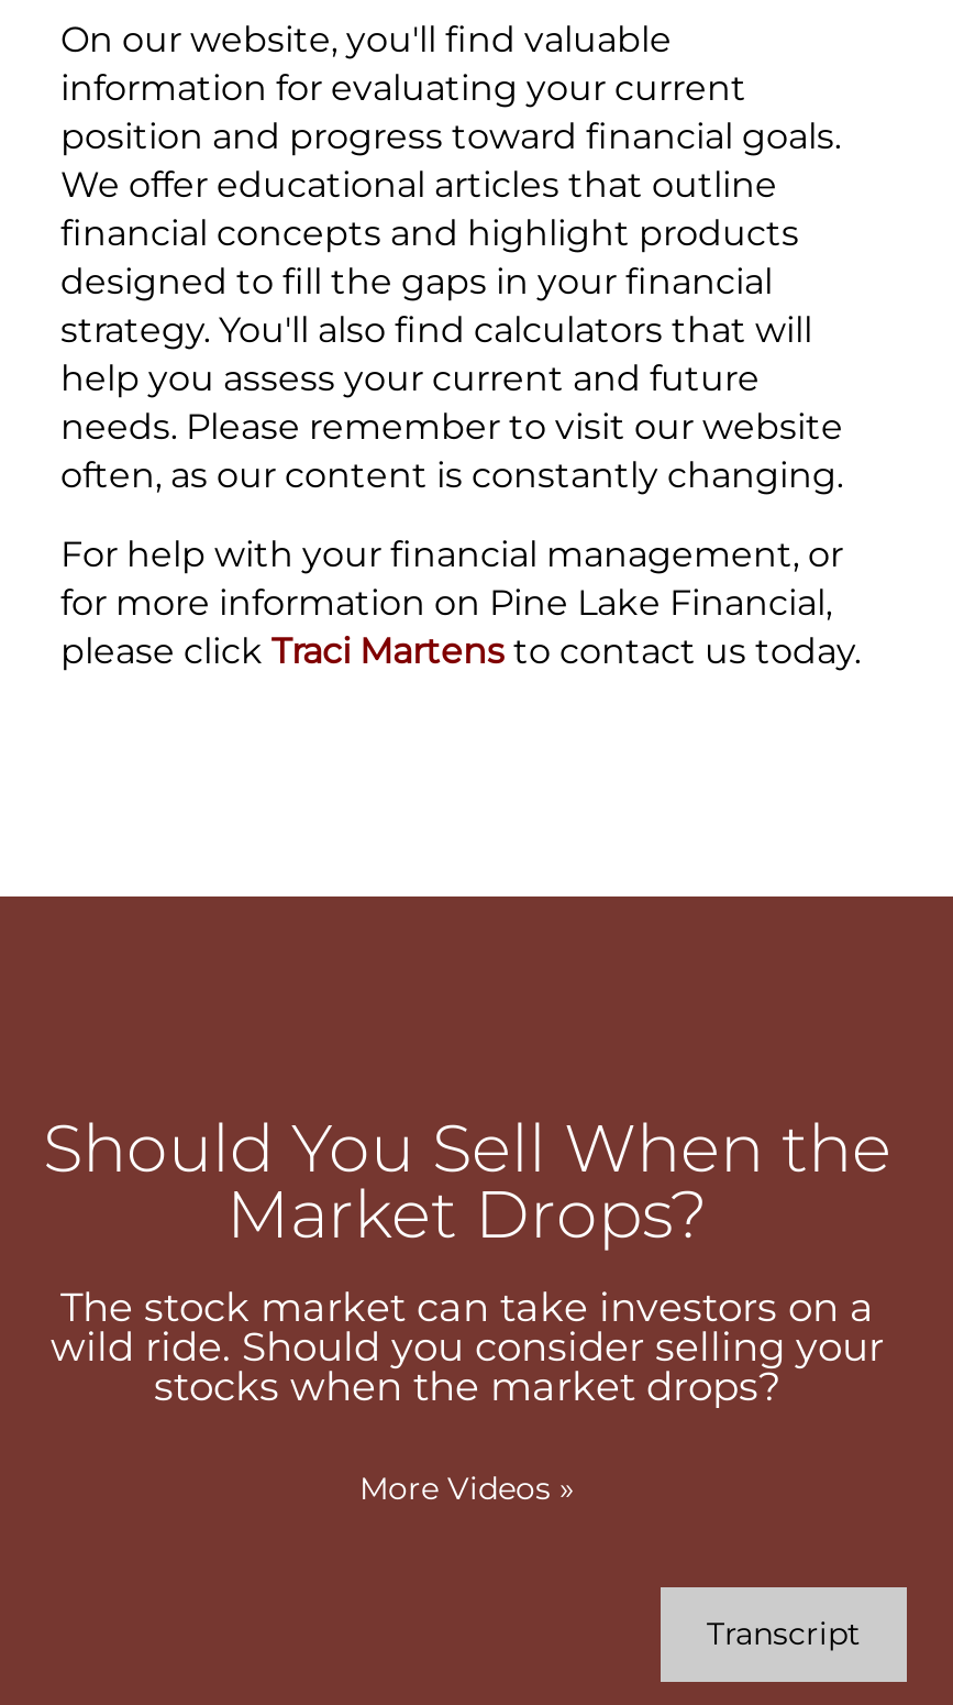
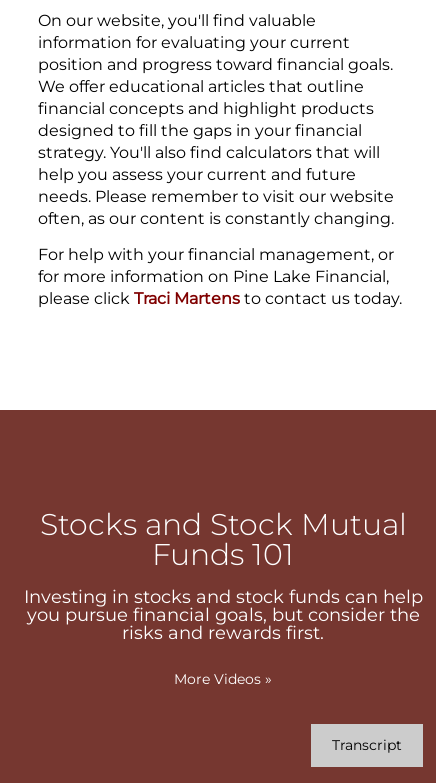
[43,1107,891,1410] Should You Sell When the | Market Drops? | The stock market can take investors on a | wild ride. Should you consider selling your | stocks when the market drops? -> [23,505,422,643] Stocks and Stock Mutual | Funds 101 | Investing in stocks and stock funds can help | you pursue financial goals, but consider the | risks and rewards first.

